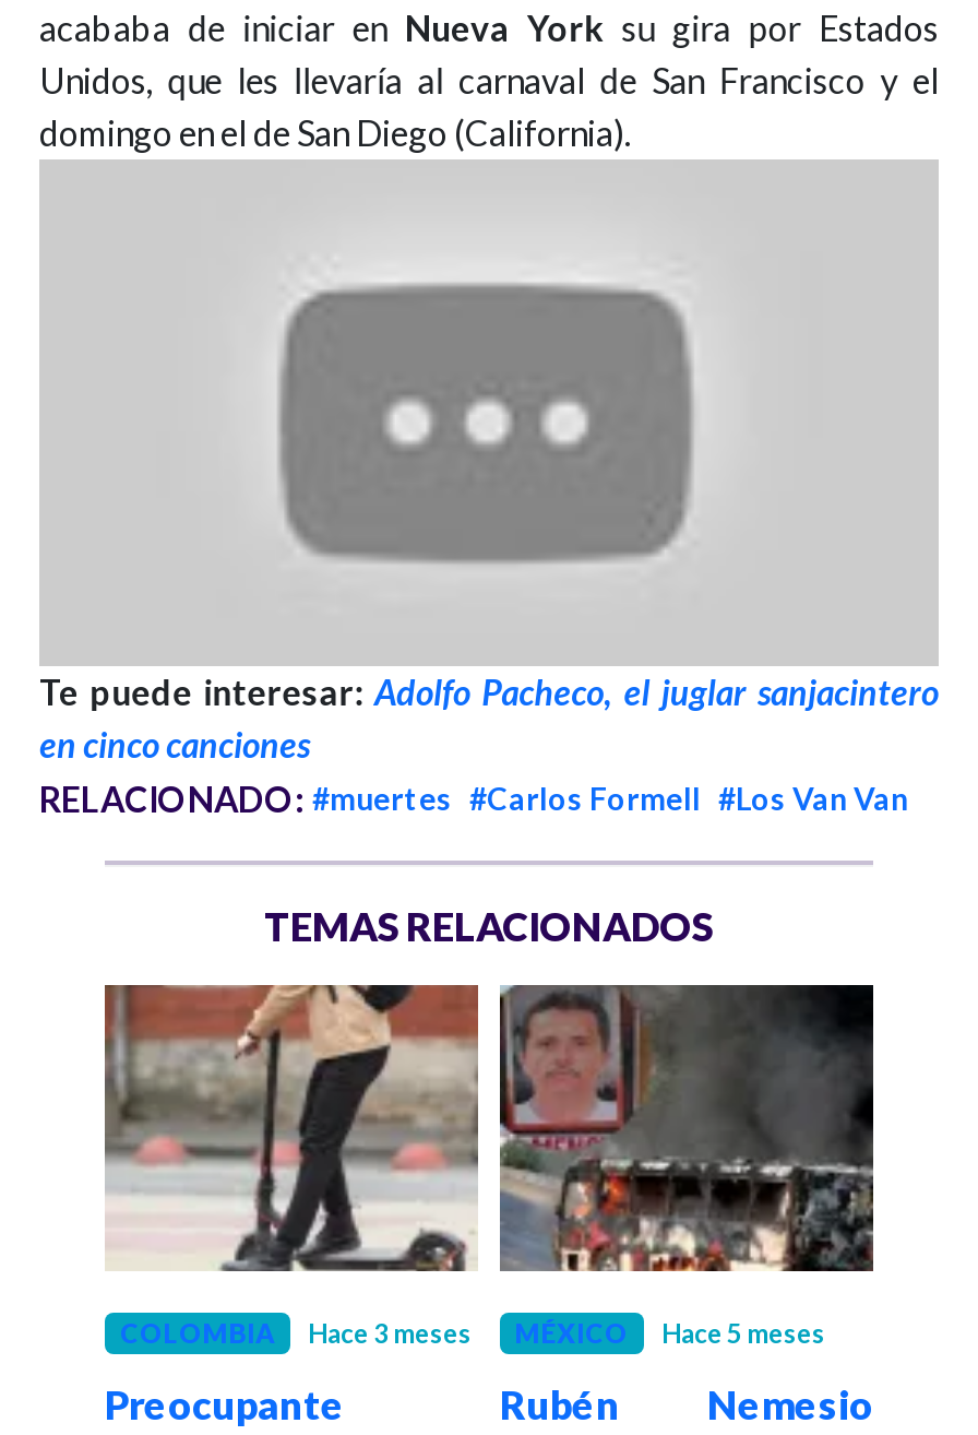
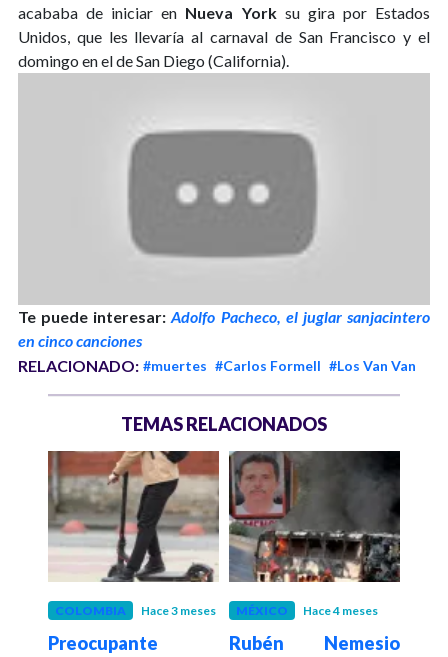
[661,1316,825,1349] Hace 5 meses -> [303,603,378,618] Hace 4 meses

